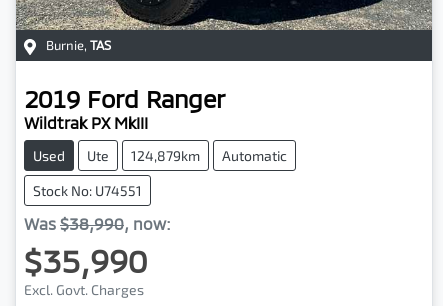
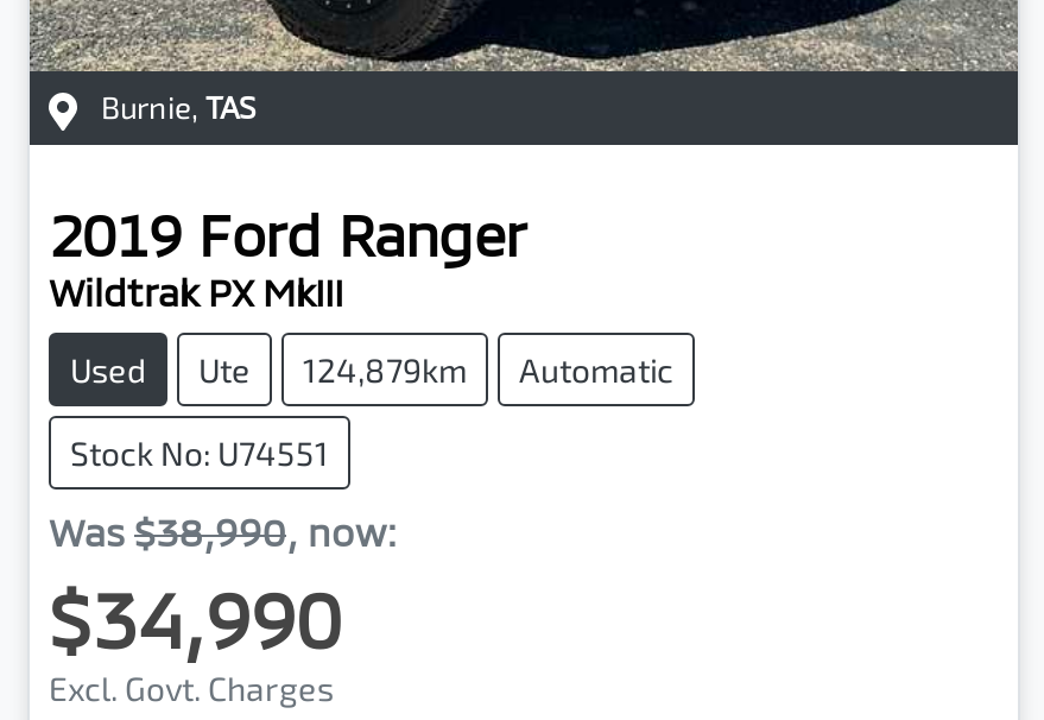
[24,241,147,279] $35,990 -> [49,572,341,662] $34,990

